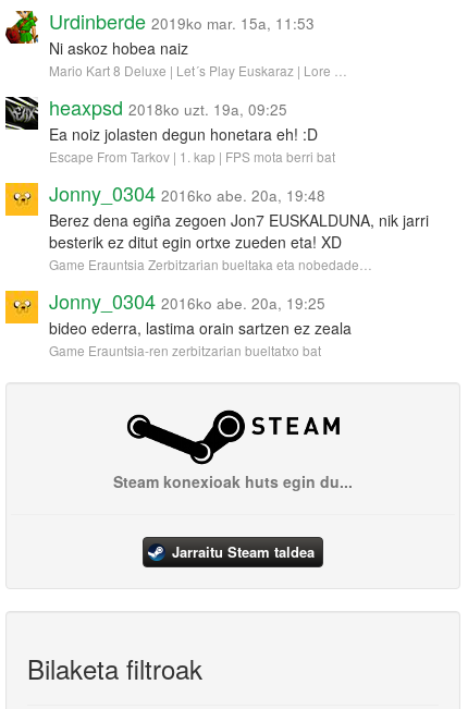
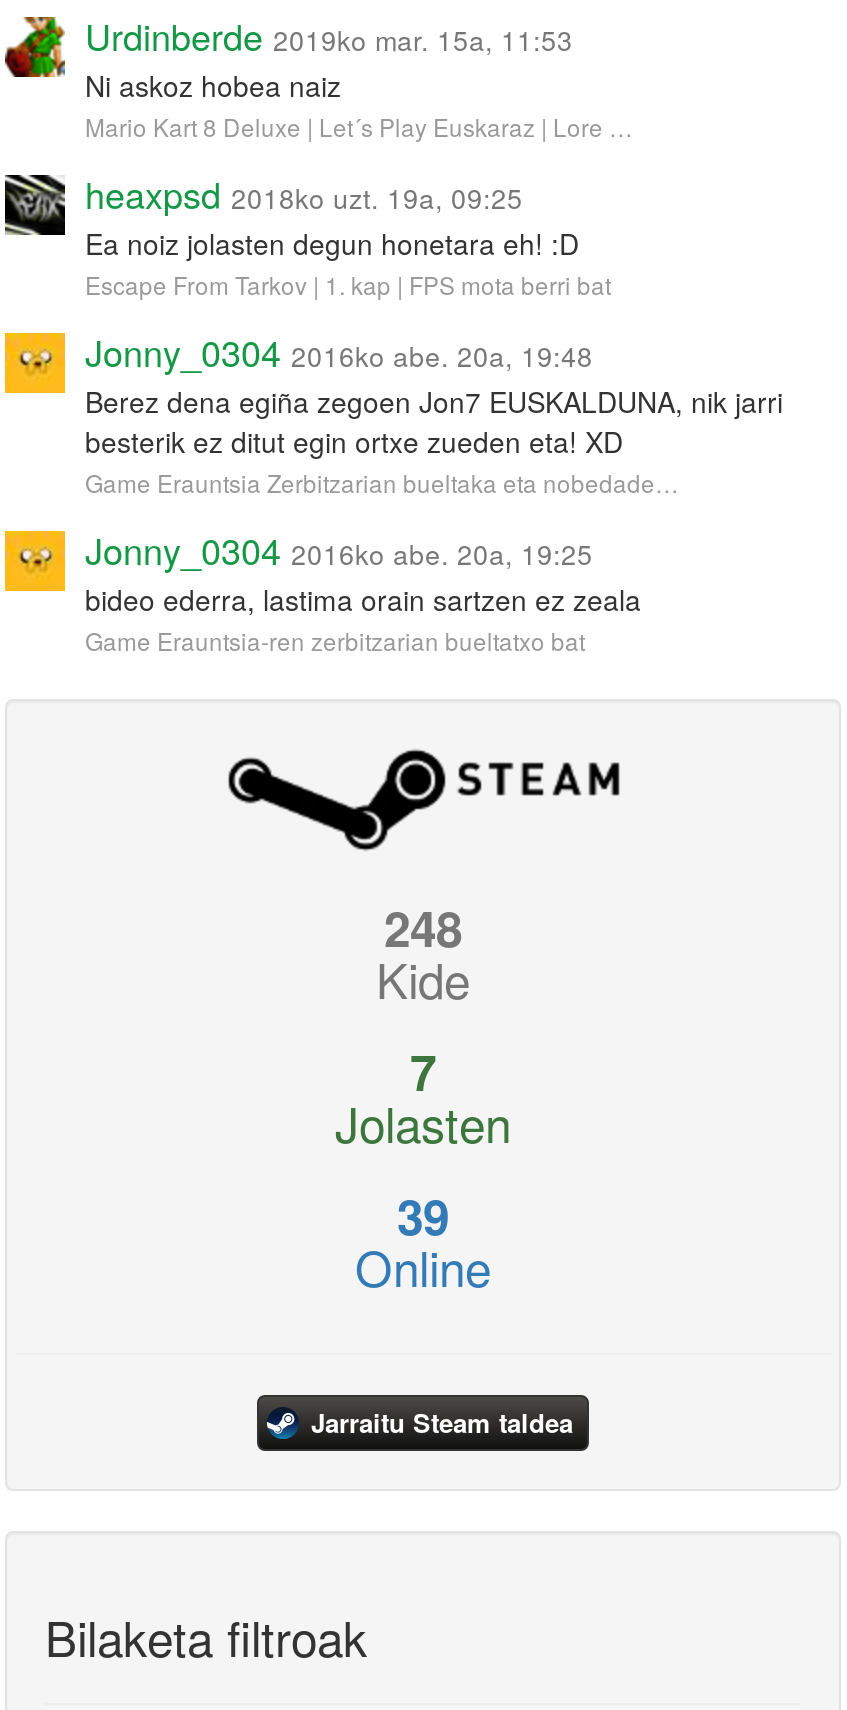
[113,471,353,492] Steam konexioak huts egin du... -> [335,893,511,1301] 248 | Kide | 7 | Jolasten | 39 | Online

